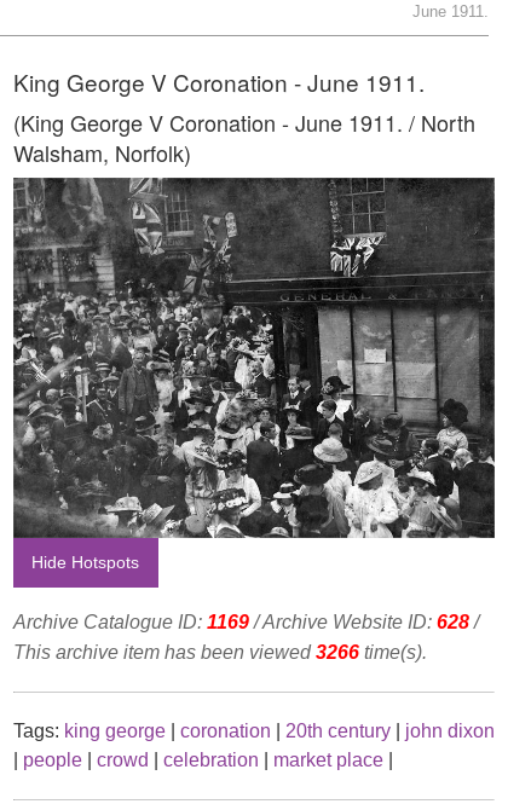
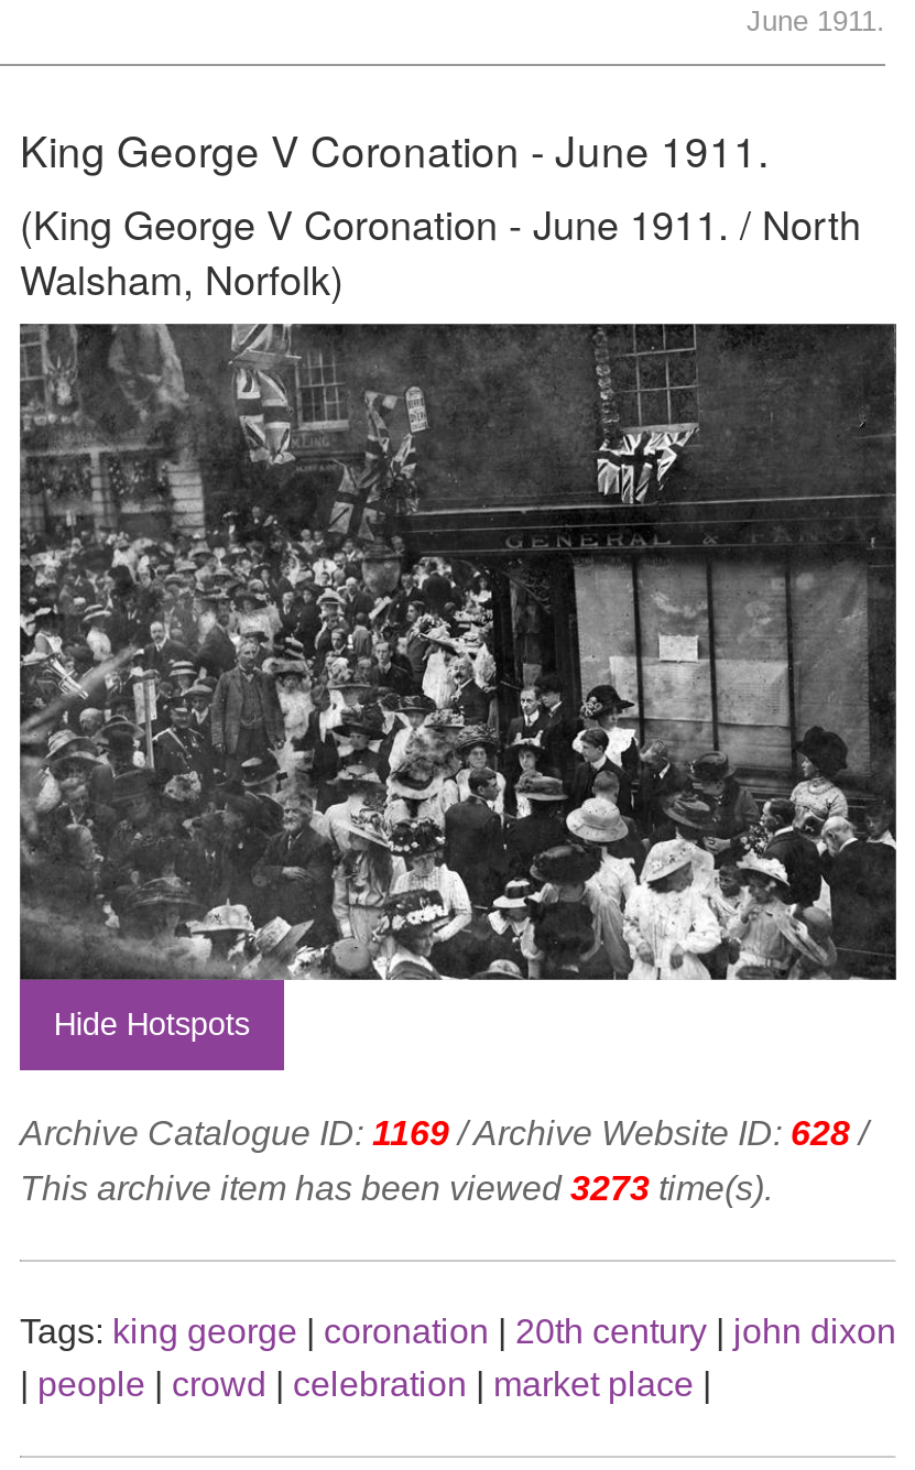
[13,642,427,662] This archive item has been viewed 3266 time(s). -> [20,1169,773,1206] This archive item has been viewed 3273 time(s).

